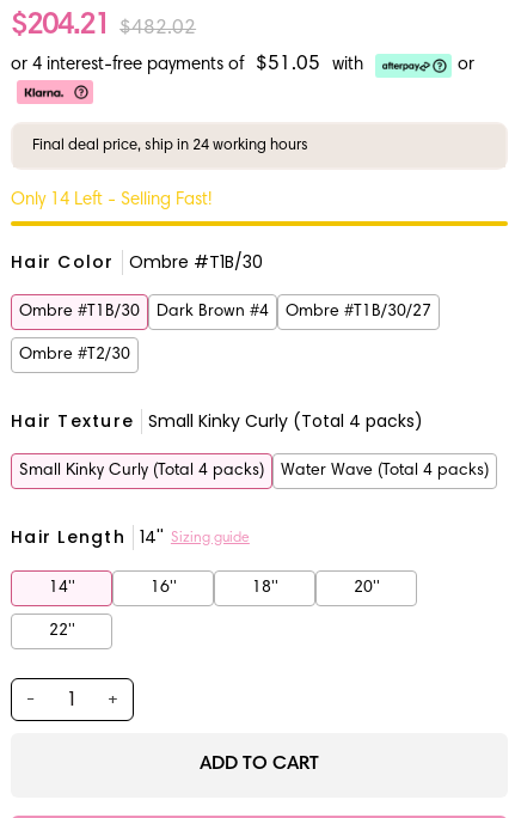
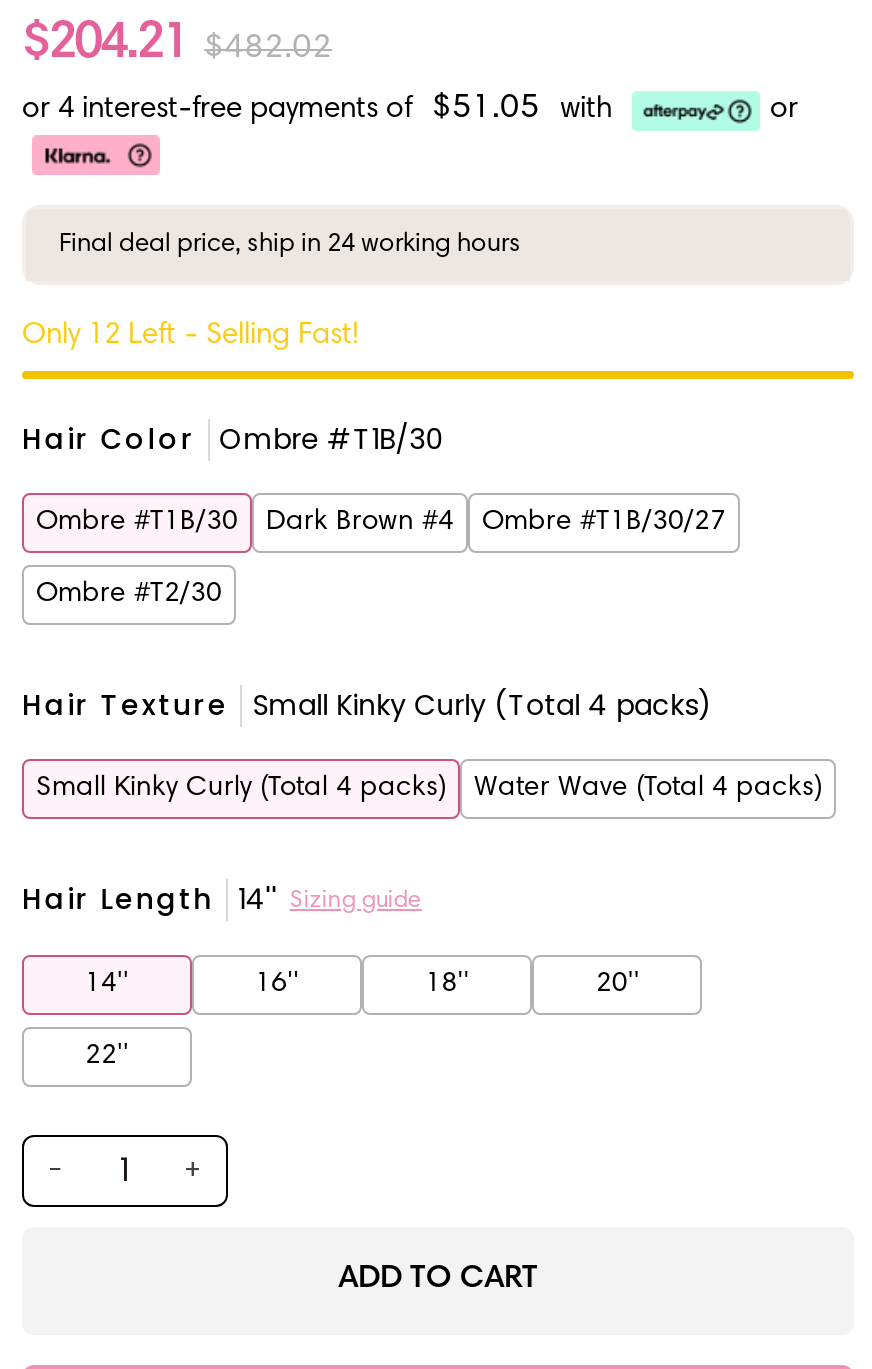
[11,192,211,210] Only 14 Left - Selling Fast! -> [22,321,358,351] Only 12 Left - Selling Fast!

